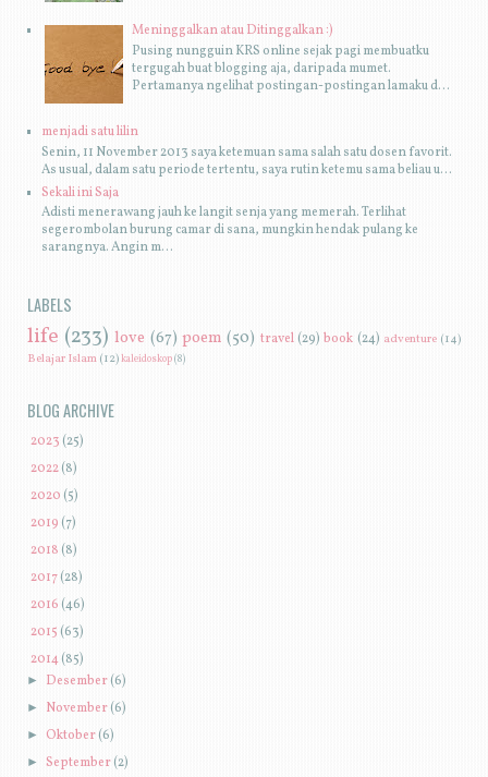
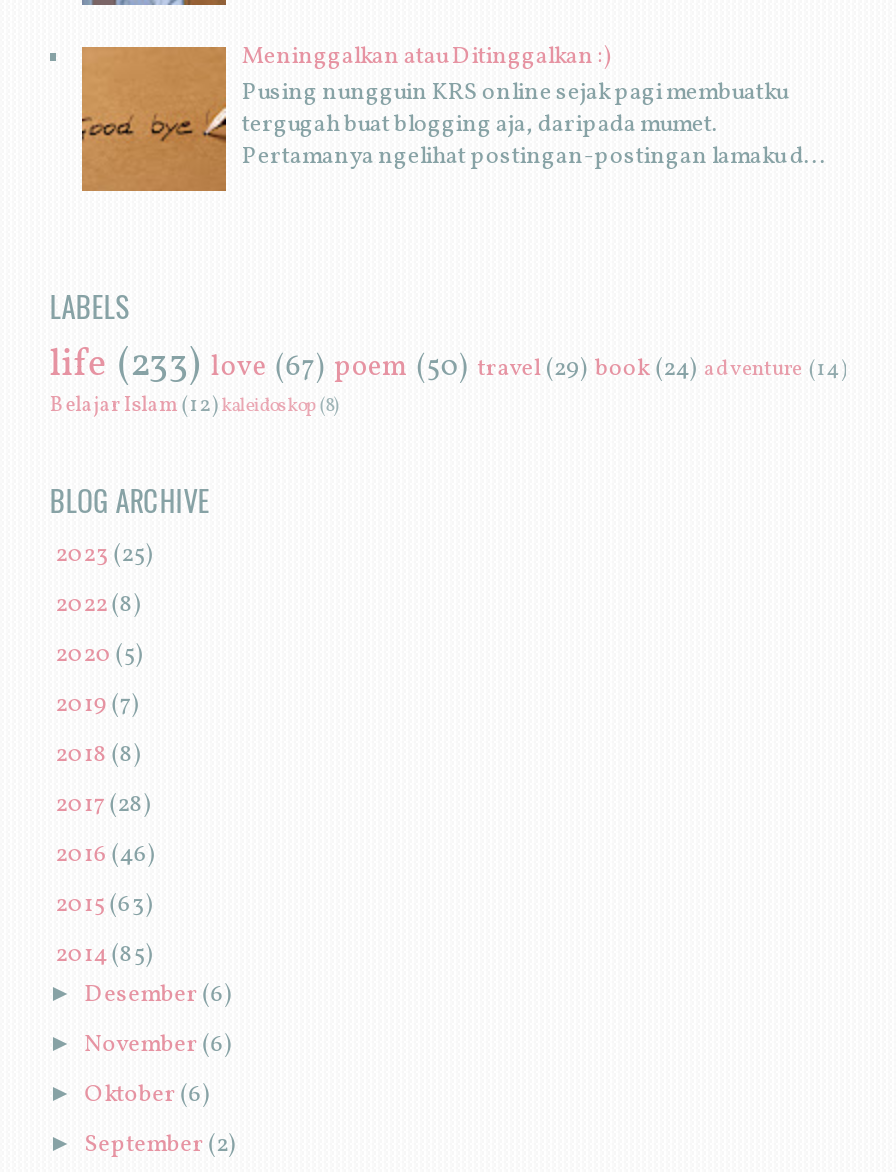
[41,123,452,256] menjadi satu lilin | Senin, 11 November 2013 saya ketemuan sama salah satu dosen favorit. | As usual, dalam satu periode tertentu, saya rutin ketemu sama beliau u... | Sekali ini Saja | Adisti menerawang jauh ke langit senja yang memerah. Terlihat | segerombolan burung camar di sana, mungkin hendak pulang ke | sarangnya. Angin m... -> none

